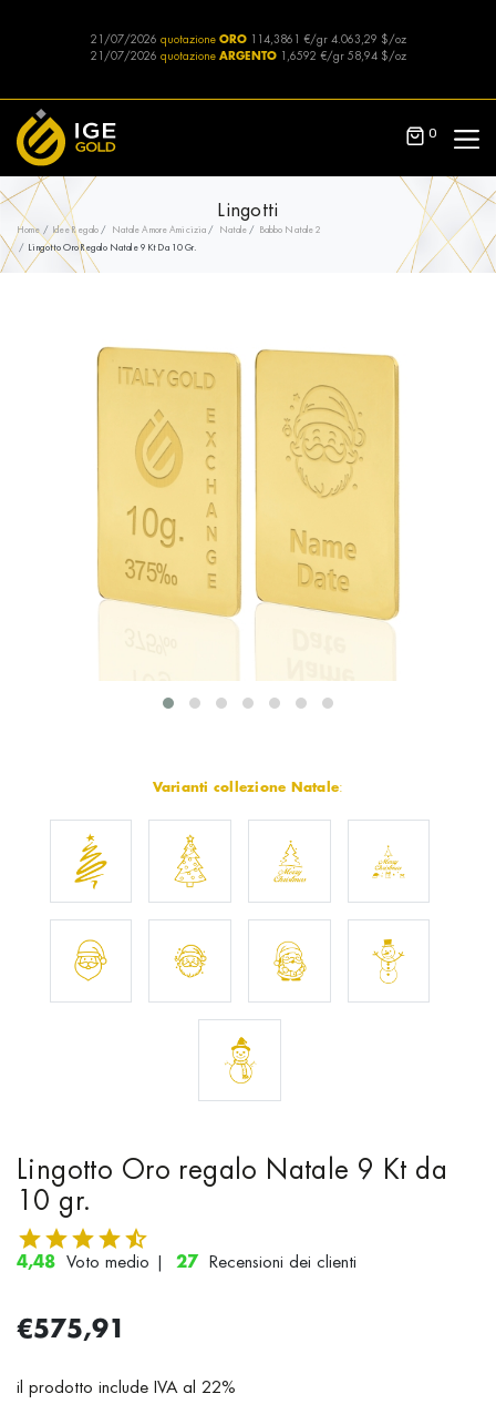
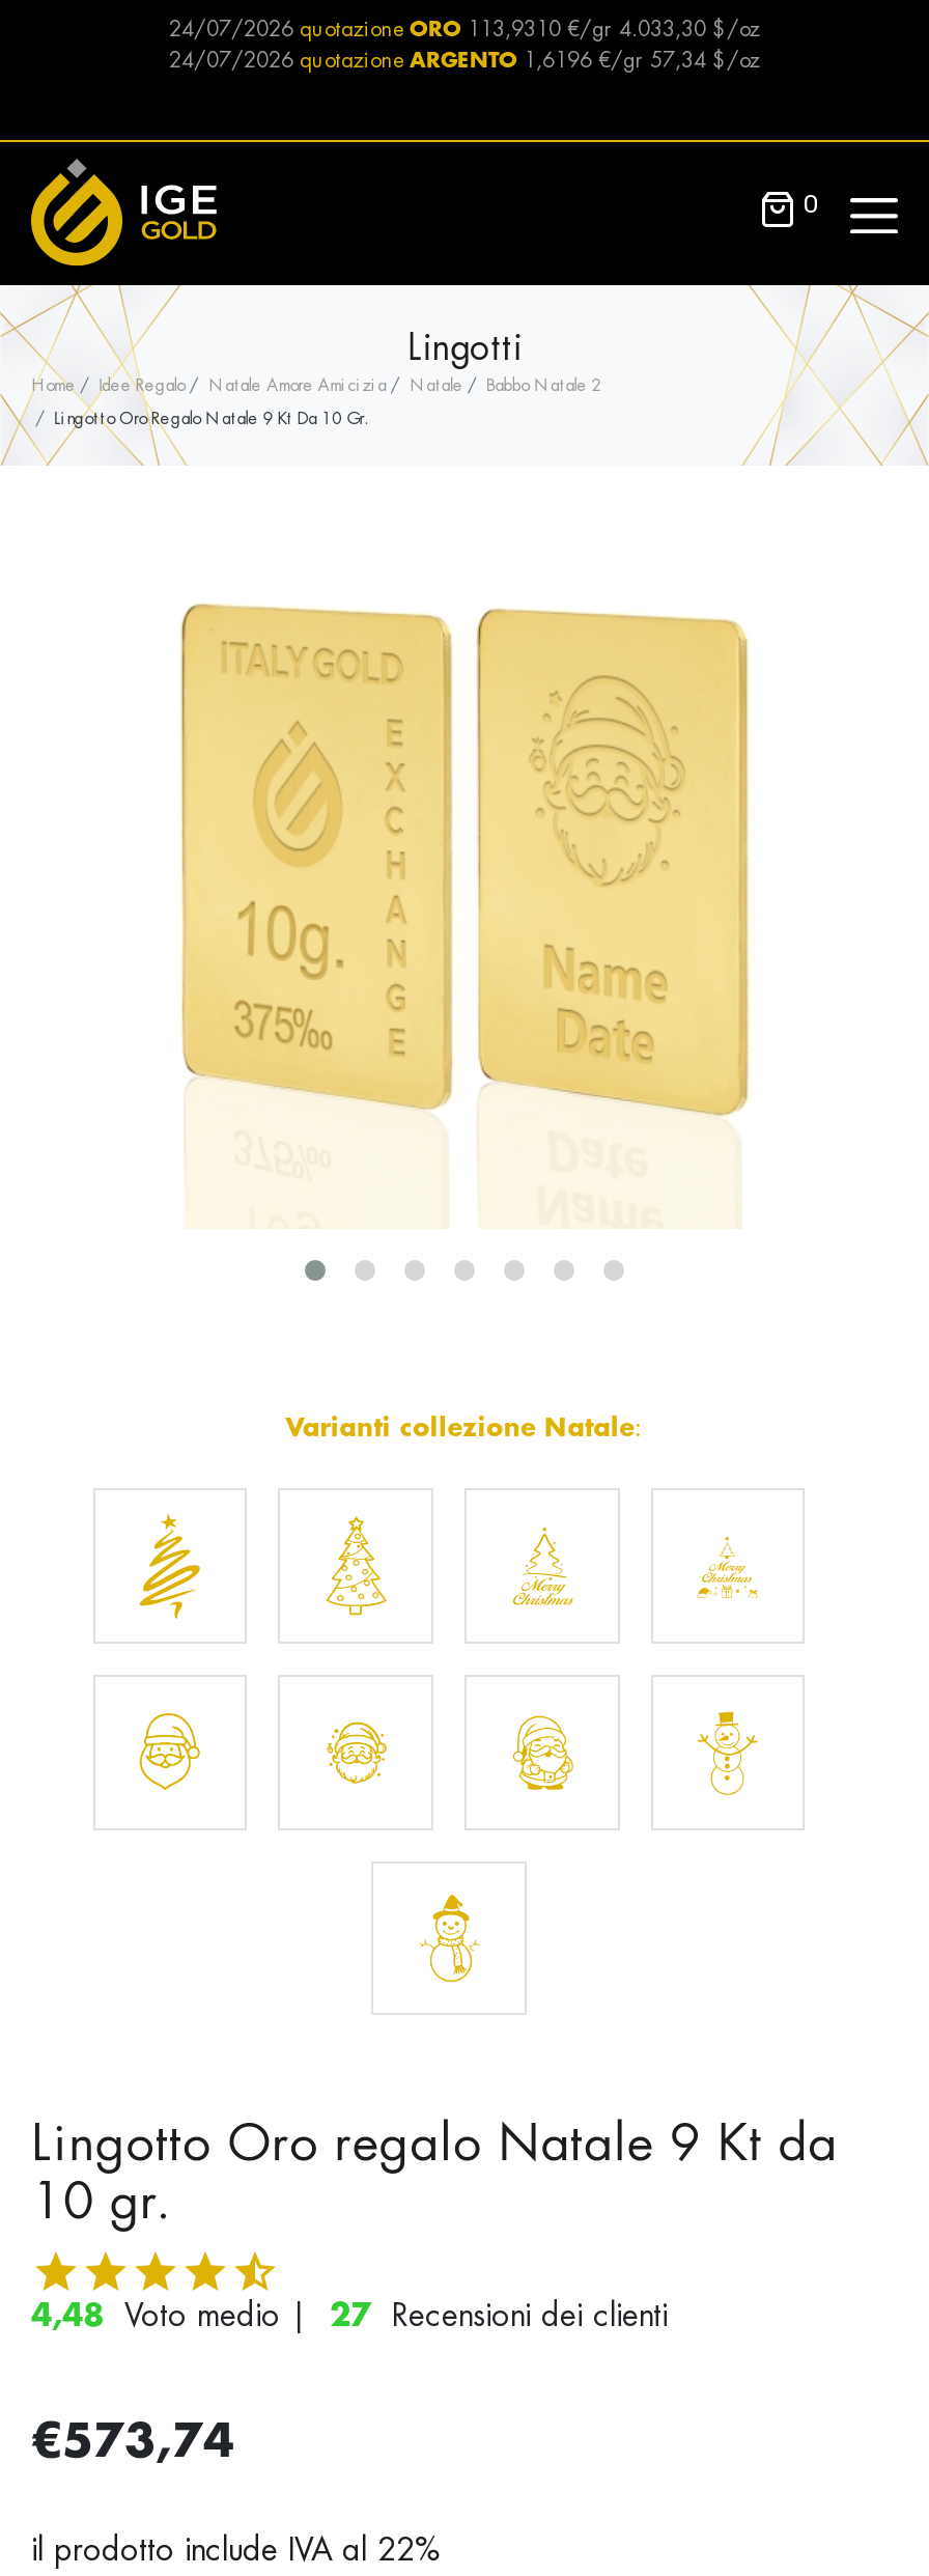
[90,34,406,45] 21/07/2026 quotazione ORO 114,3861 €/gr 4.063,29 $/oz -> [169,20,760,40] 24/07/2026 quotazione ORO 113,9310 €/gr 4.033,30 $/oz
[90,51,406,62] 21/07/2026 quotazione ARGENTO 1,6592 €/gr 58,94 $/oz -> [169,51,760,72] 24/07/2026 quotazione ARGENTO 1,6196 €/gr 57,34 $/oz
[17,1317,125,1342] €575,91 -> [31,2419,234,2465] €573,74

